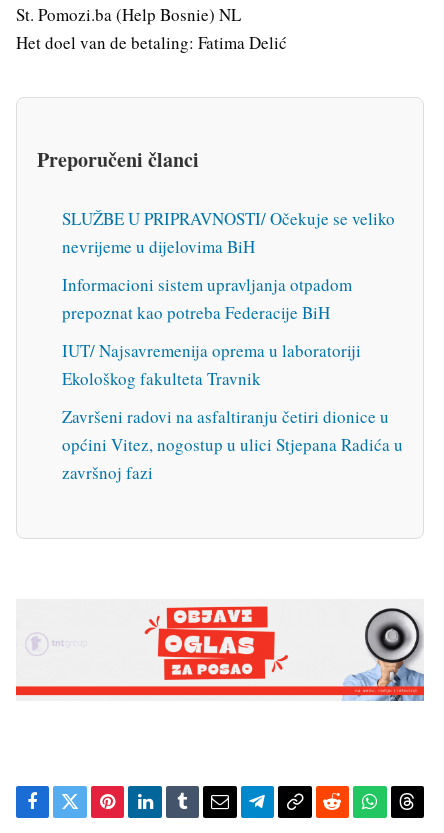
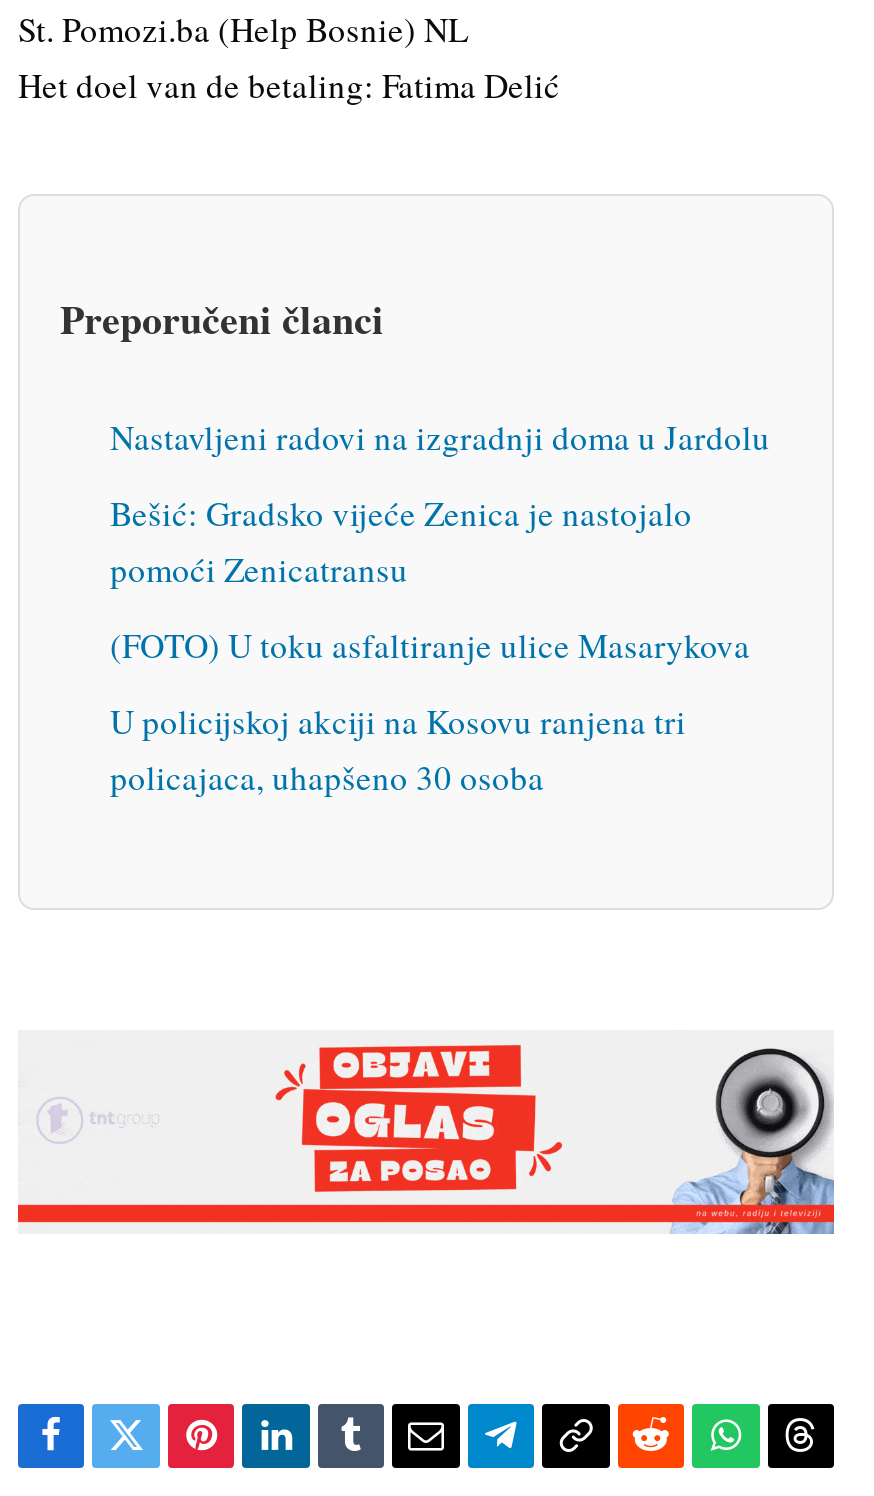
[62,207,395,258] SLUŽBE U PRIPRAVNOSTI/ Očekuje se veliko | nevrijeme u dijelovima BiH -> [110,414,770,460] Nastavljeni radovi na izgradnji doma u Jardolu
[62,273,352,324] Informacioni sistem upravljanja otpadom | prepoznat kao potreba Federacije BiH -> [110,490,692,592] Bešić: Gradsko vijeće Zenica je nastojalo | pomoći Zenicatransu
[62,339,361,390] IUT/ Najsavremenija oprema u laboratoriji | Ekološkog fakulteta Travnik -> [110,622,750,668] (FOTO) U toku asfaltiranje ulice Masarykova
[62,405,403,484] Završeni radovi na asfaltiranju četiri dionice u | općini Vitez, nogostup u ulici Stjepana Radića u | završnoj fazi -> [110,698,686,800] U policijskoj akciji na Kosovu ranjena tri | policajaca, uhapšeno 30 osoba

